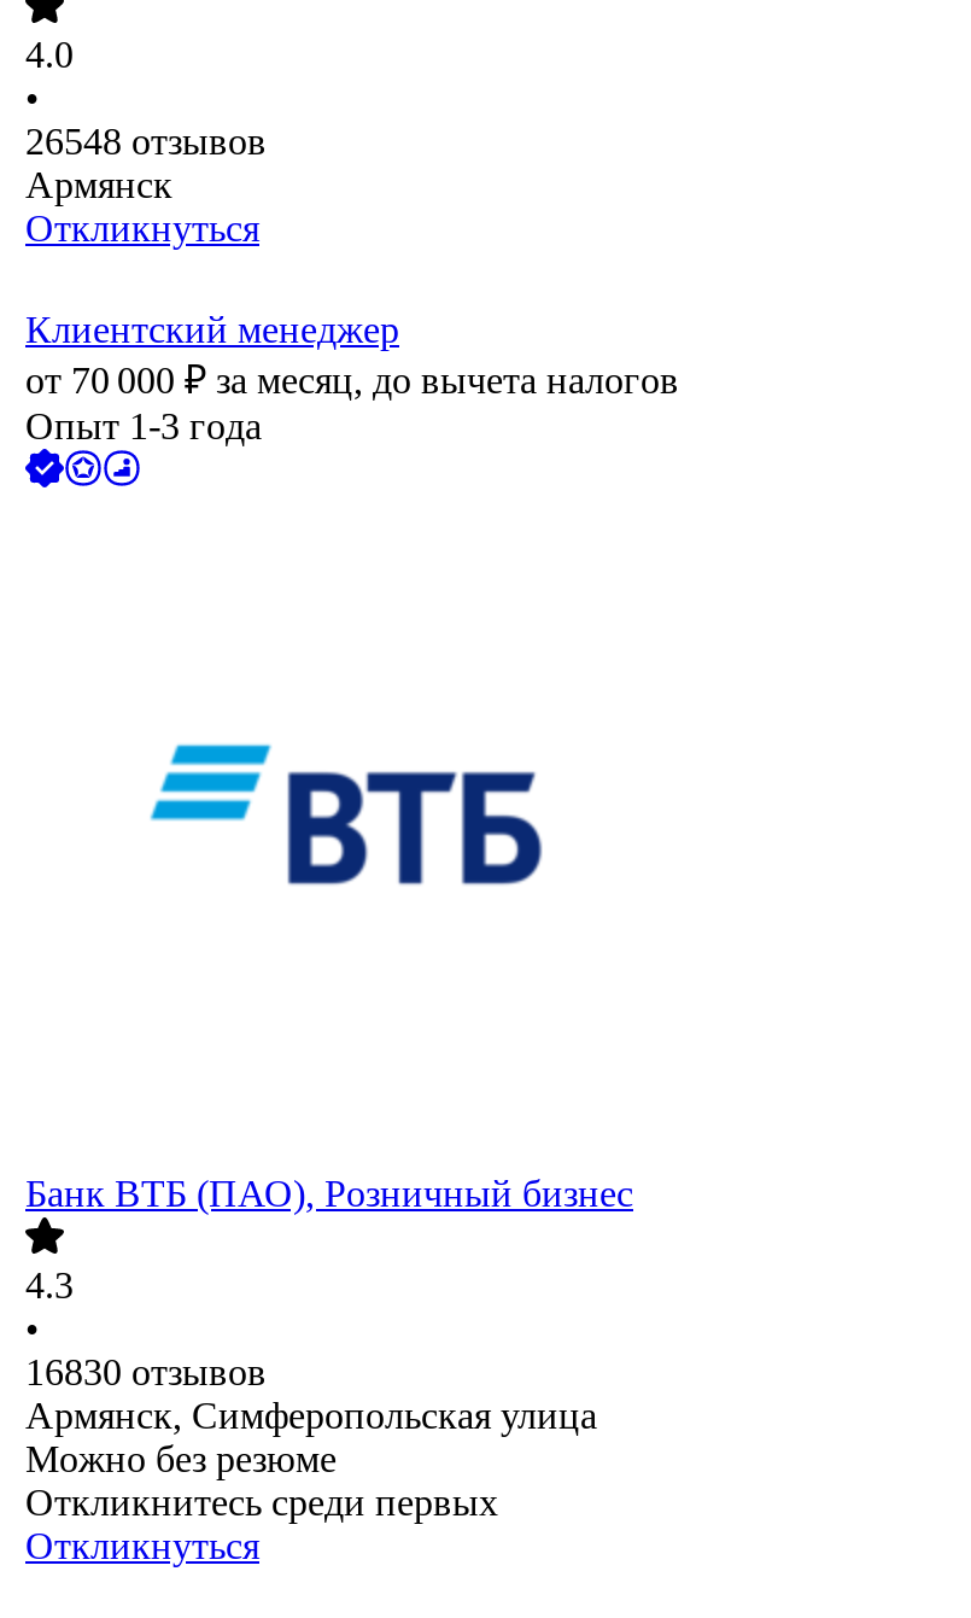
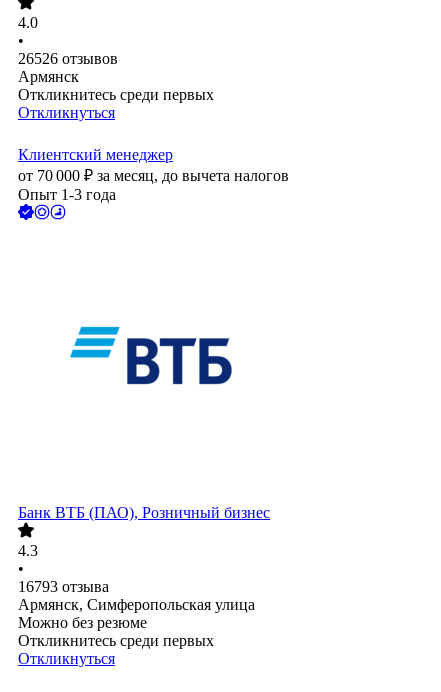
[25,122,267,163] 26548 отзывов -> [18,50,118,67] 26526 отзывов
none -> [18,86,214,103] Откликнитесь среди первых
[25,1353,267,1394] 16830 отзывов -> [18,578,109,595] 16793 отзыва

